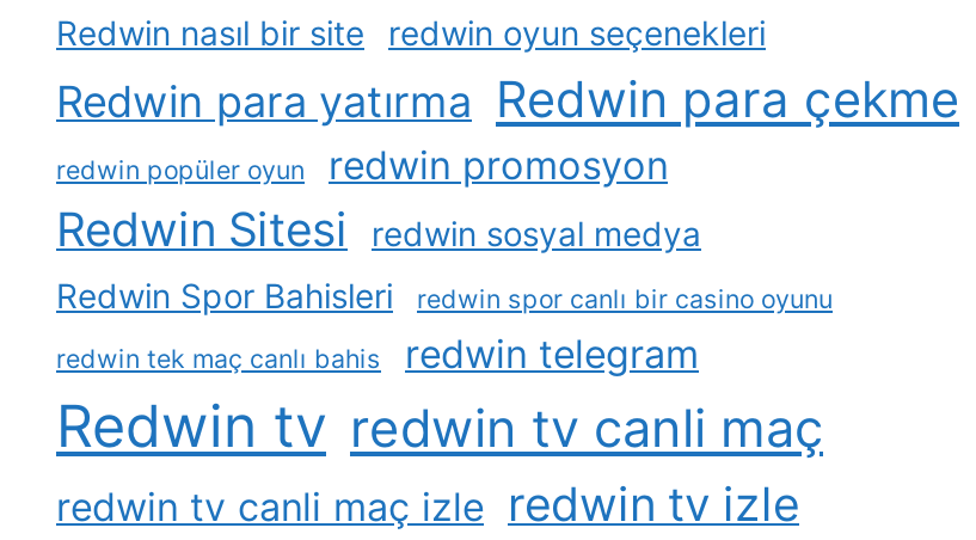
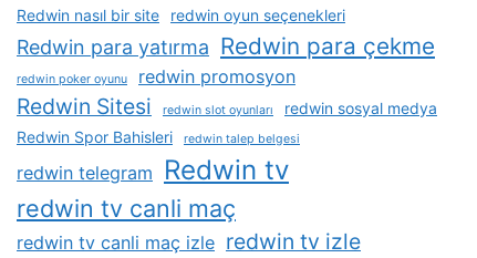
[56,156,305,187] redwin popüler oyun -> [17,72,127,87] redwin poker oyunu
[56,201,701,259] Redwin Sitesi redwin sosyal medya -> [17,93,437,120] Redwin Sitesi | redwin slot oyunları | redwin sosyal medya
[56,285,833,462] redwin spor canlı bir casino oyunu | redwin tek maç canlı bahis | redwin telegram | Redwin tv redwin tv canli maç -> [17,132,300,223] redwin talep belgesi | redwin telegram Redwin tv | redwin tv canli maç

